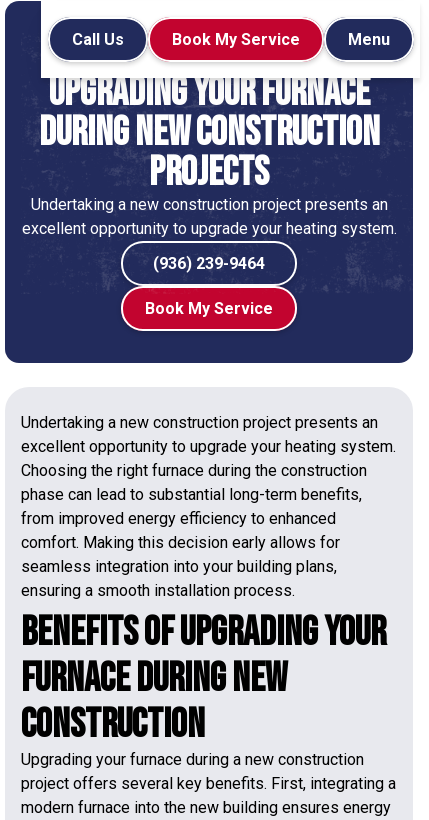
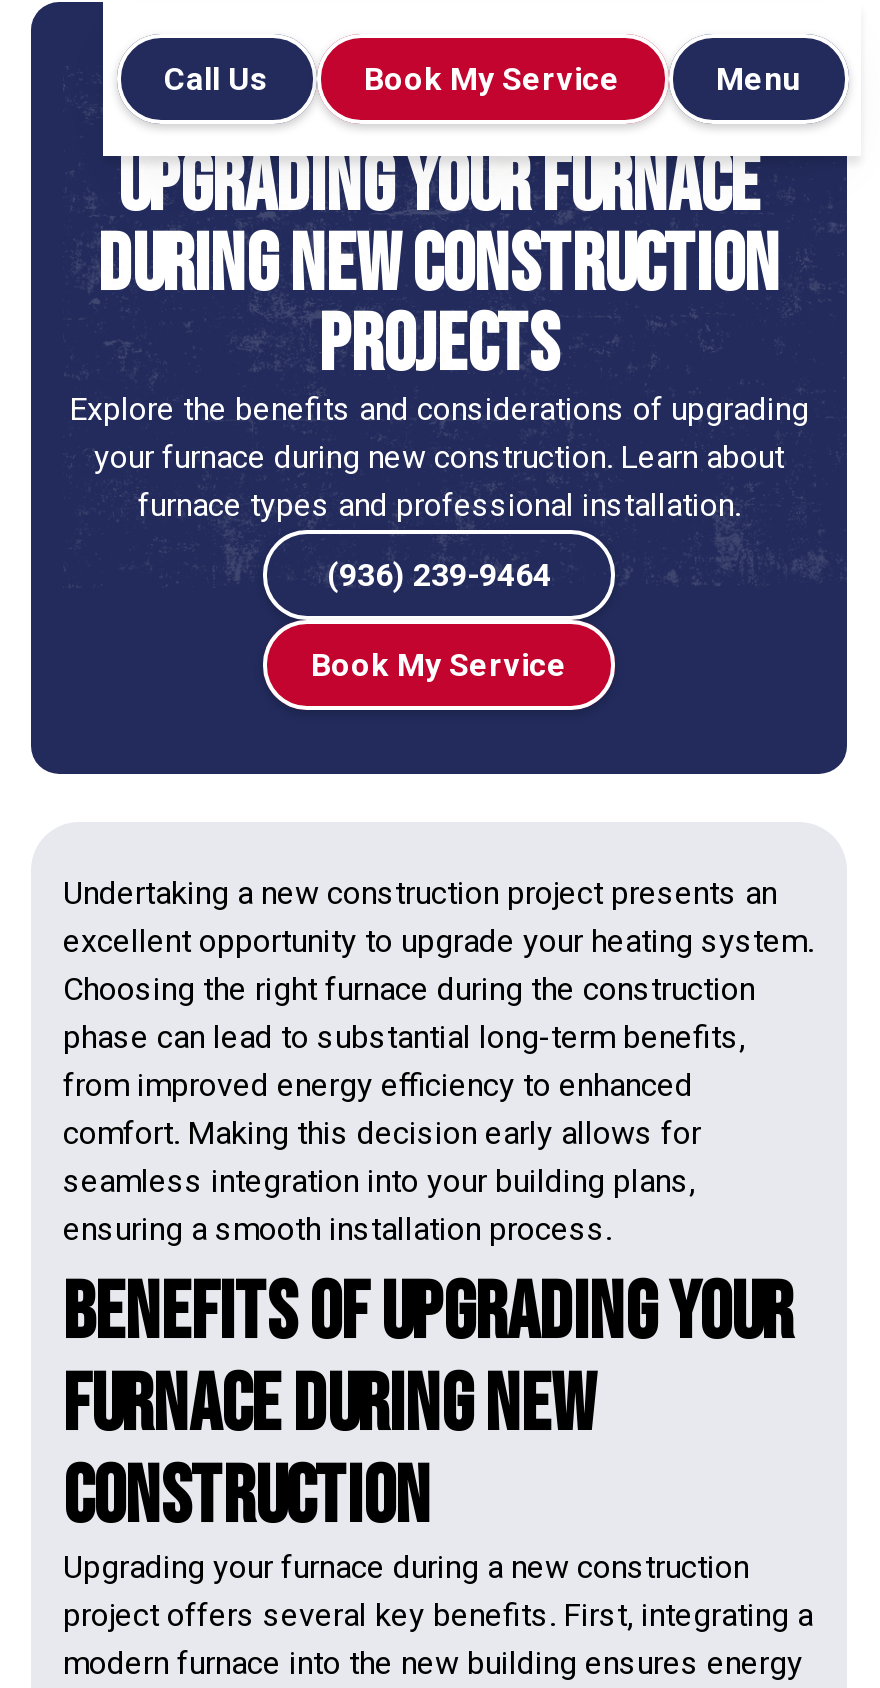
[21,195,396,238] Undertaking a new construction project presents an | excellent opportunity to upgrade your heating system. -> [69,391,809,525] Explore the benefits and considerations of upgrading | your furnace during new construction. Learn about | furnace types and professional installation.

